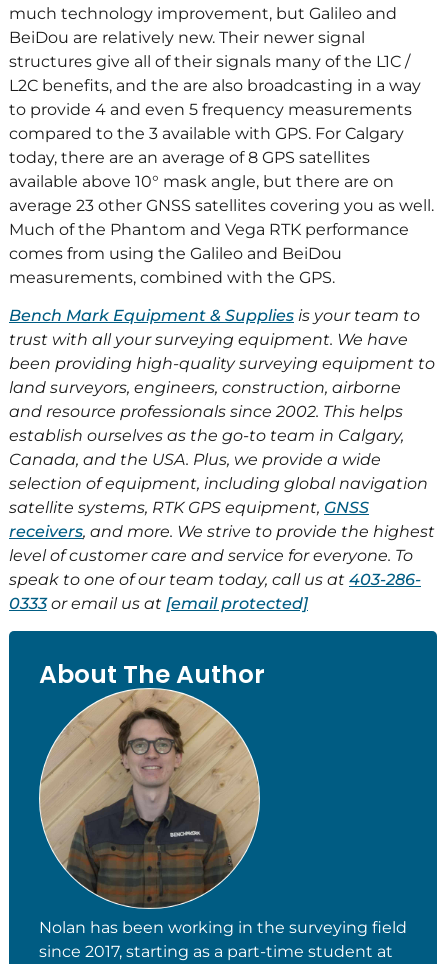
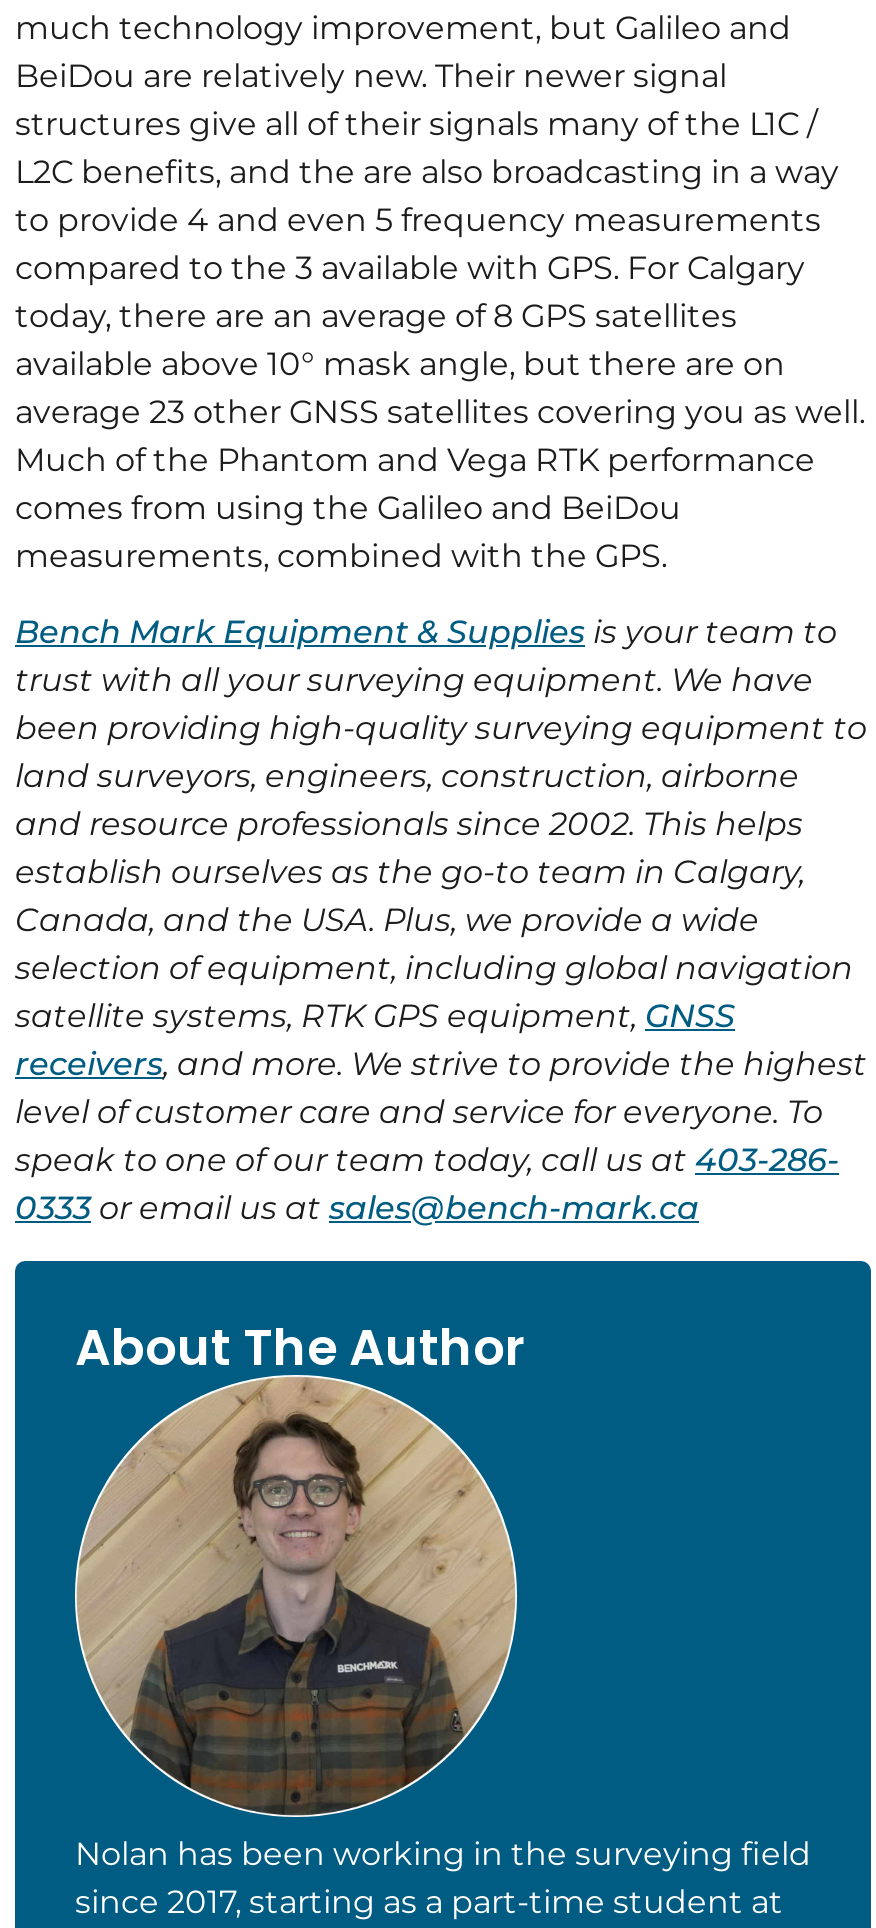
[9,594,308,613] 0333 or email us at [email protected] -> [15,1189,699,1227] 0333 or email us at sales@bench-mark.ca

